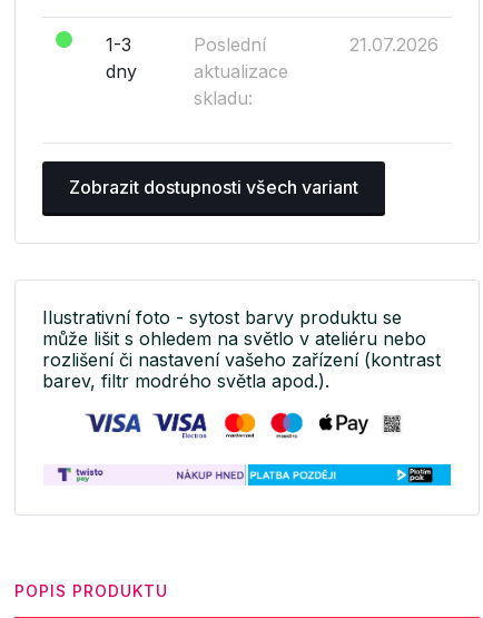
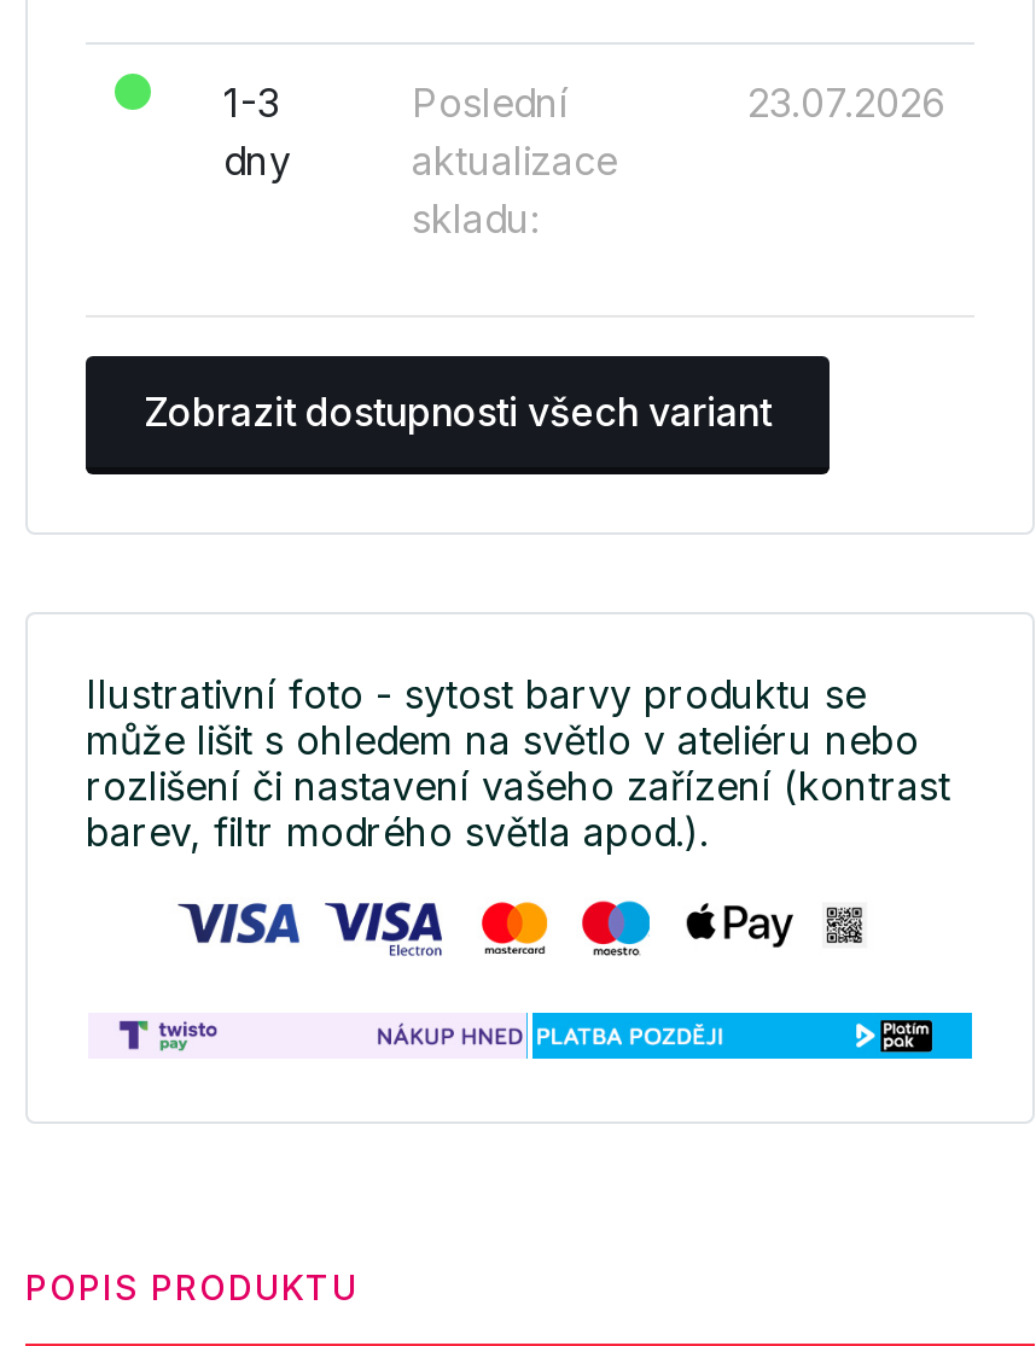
[349,33,438,55] 21.07.2026 -> [747,78,945,126] 23.07.2026

